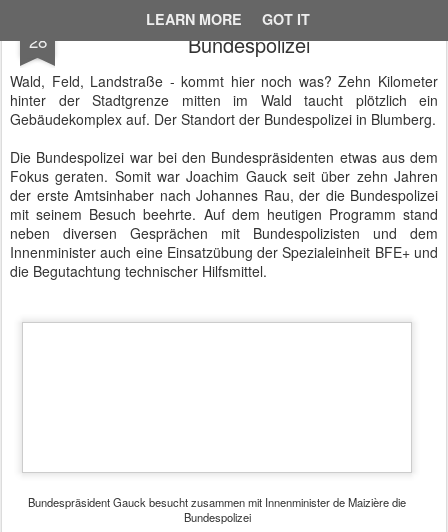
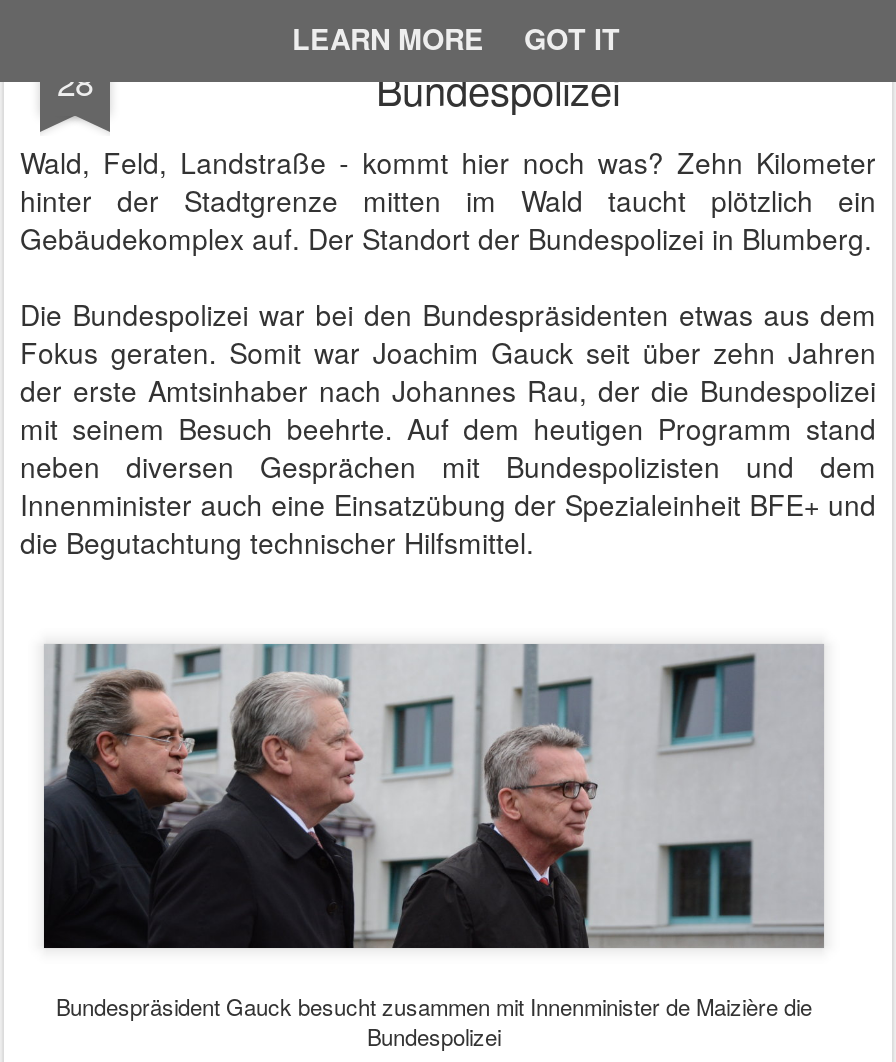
none -> [42,642,824,950] [image]

